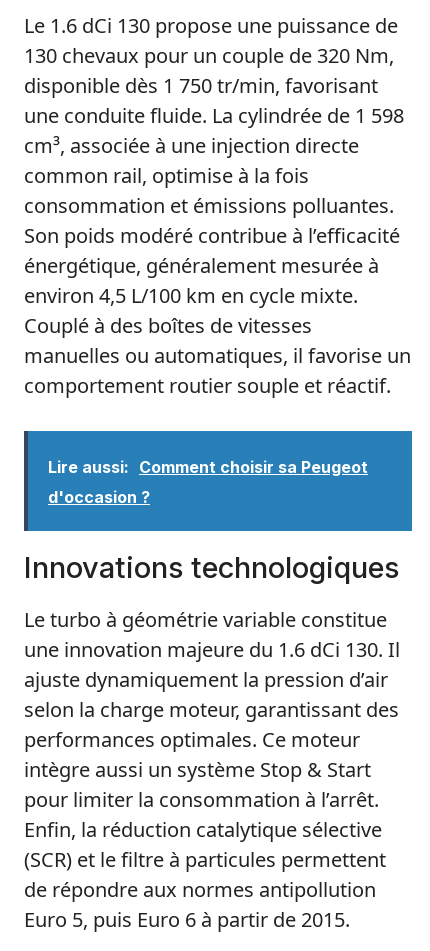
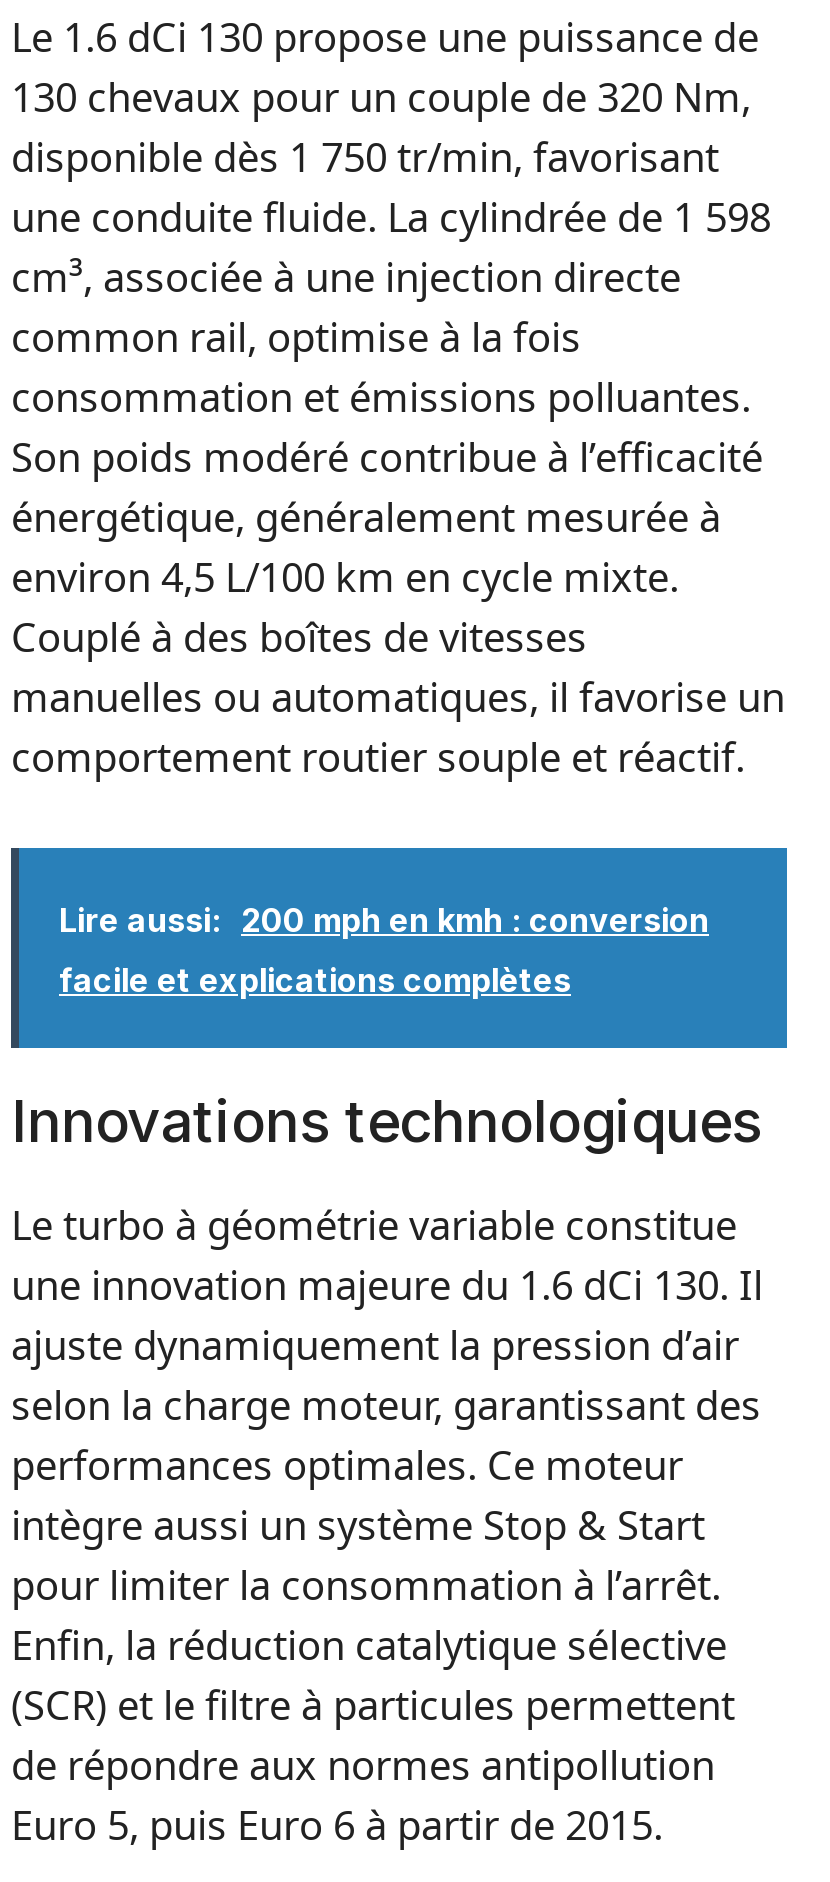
[48,457,368,477] Lire aussi: Comment choisir sa Peugeot -> [59,900,709,940] Lire aussi: 200 mph en kmh : conversion
[48,487,150,507] d'occasion ? -> [59,960,571,1000] facile et explications complètes

